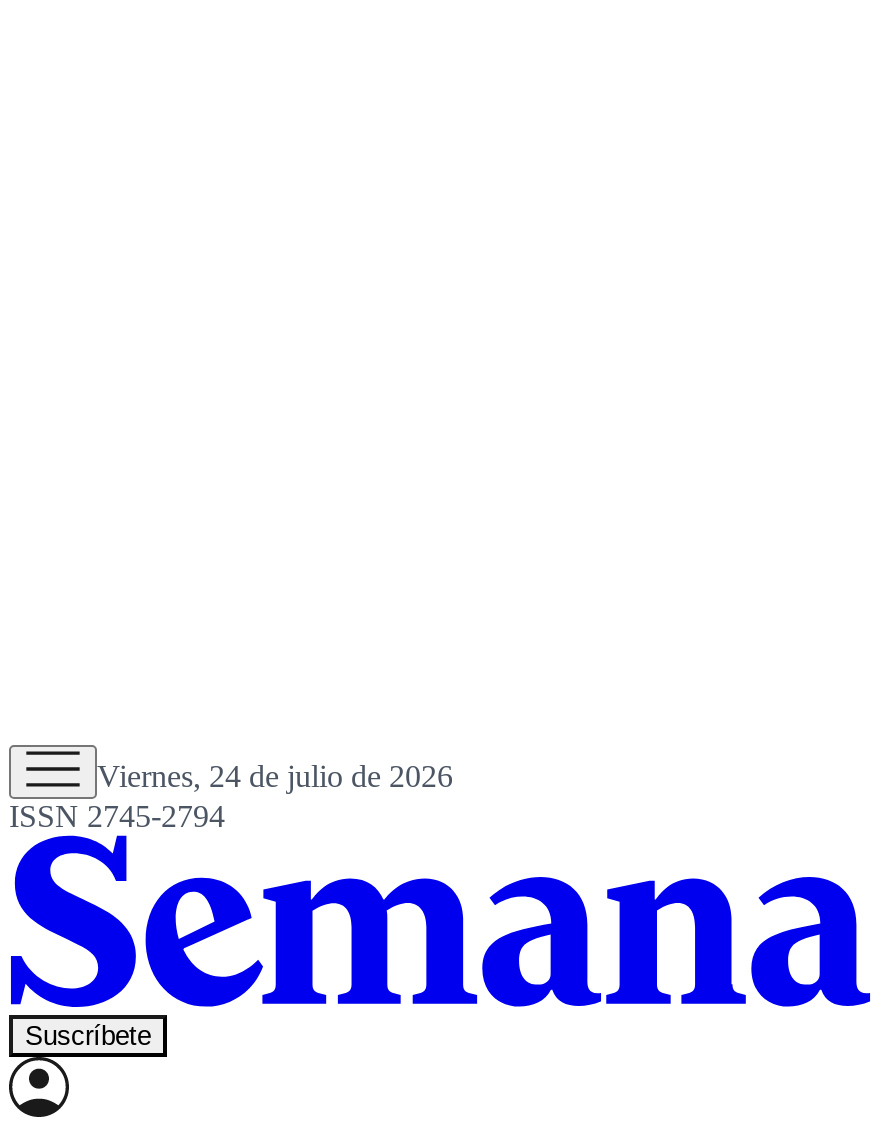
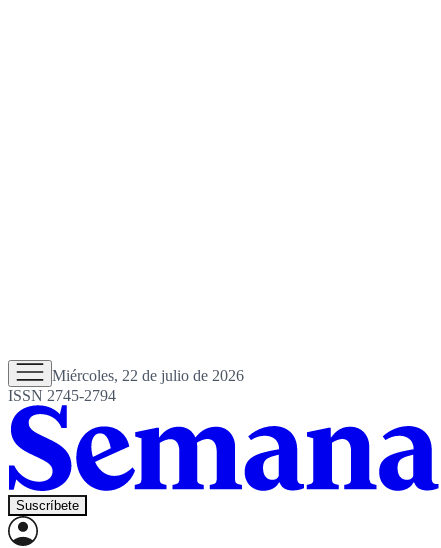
[97,759,453,793] Viernes, 24 de julio de 2026 -> [52,367,244,384] Miércoles, 22 de julio de 2026

